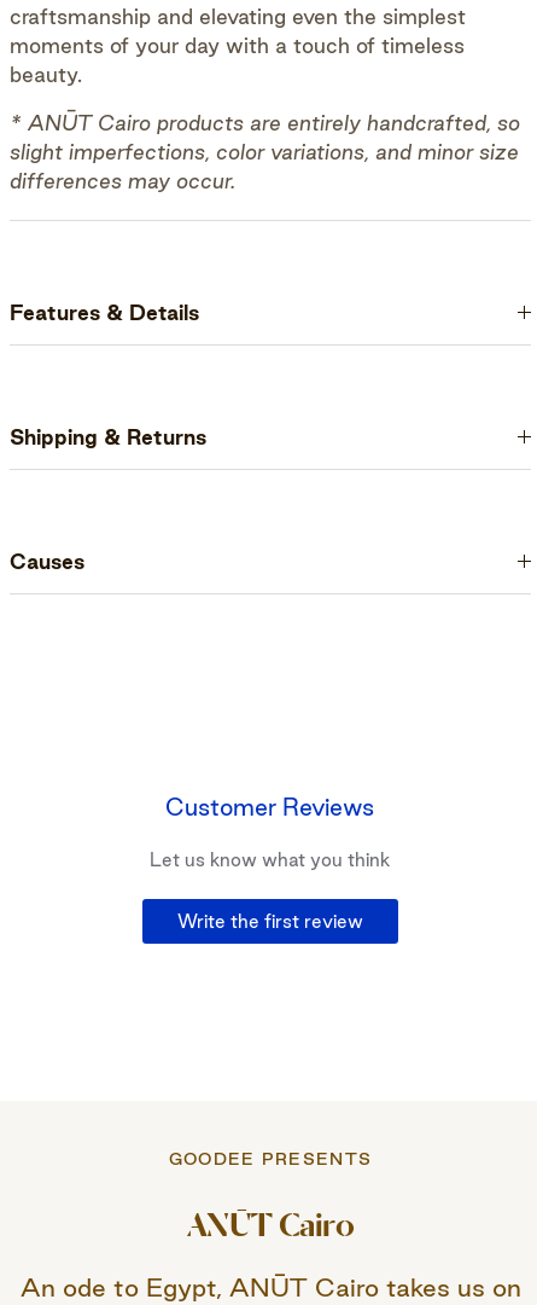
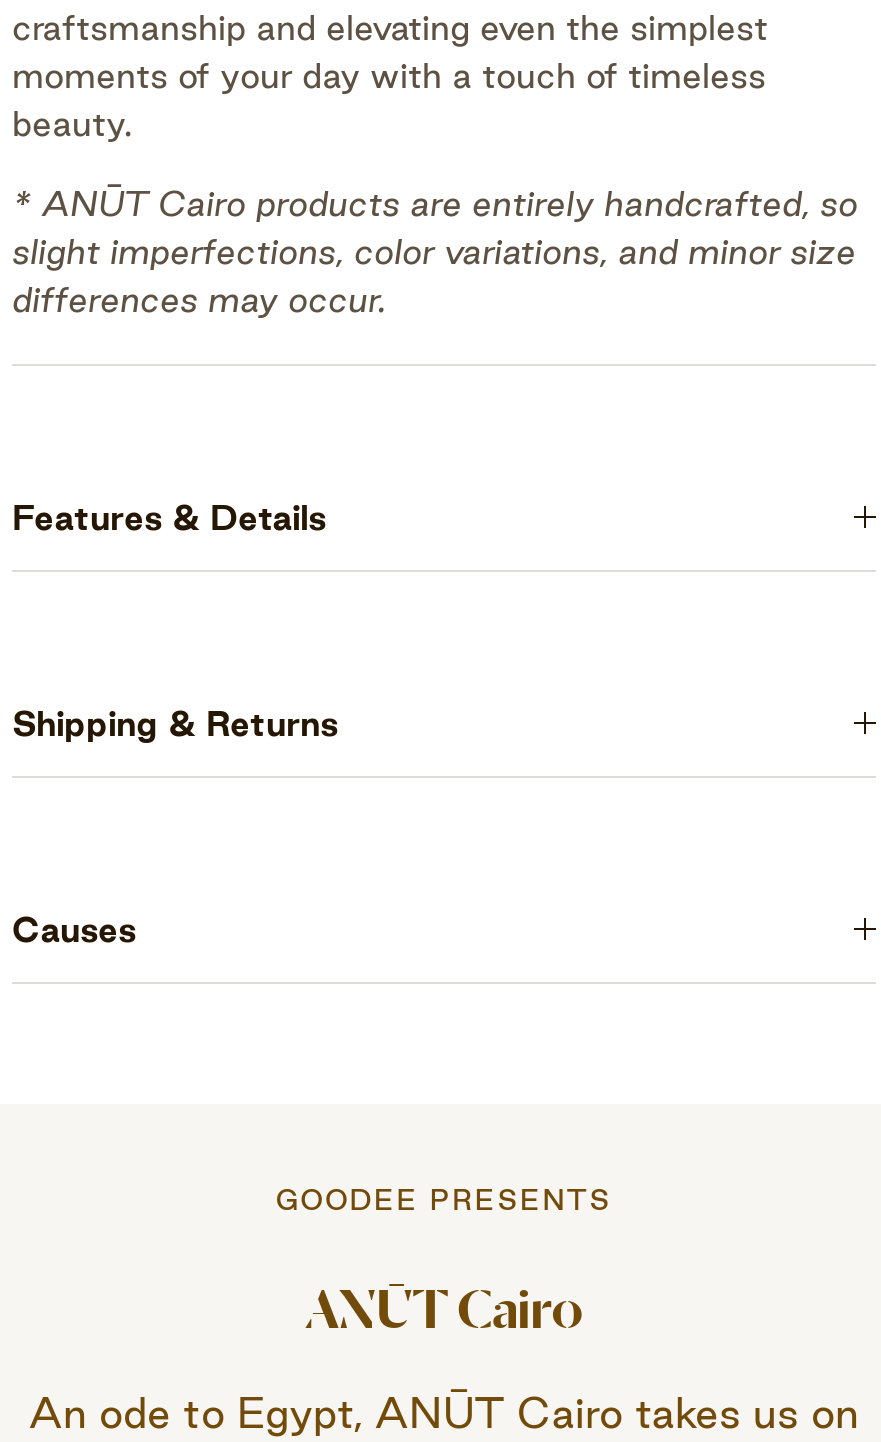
[150,794,390,931] Customer Reviews | Let us know what you think | Write the first review -> none

